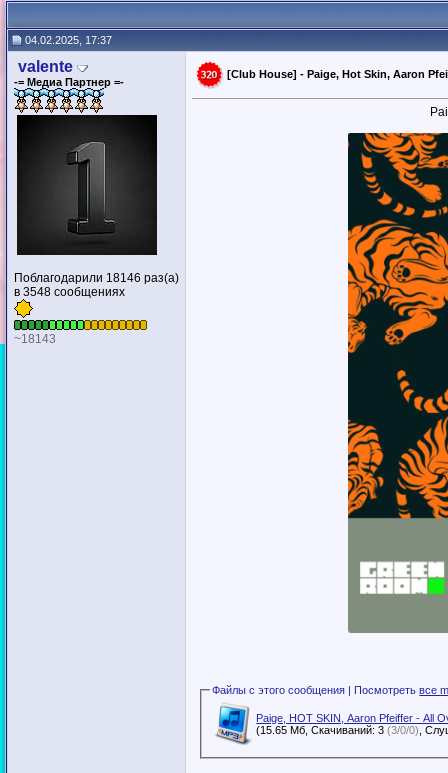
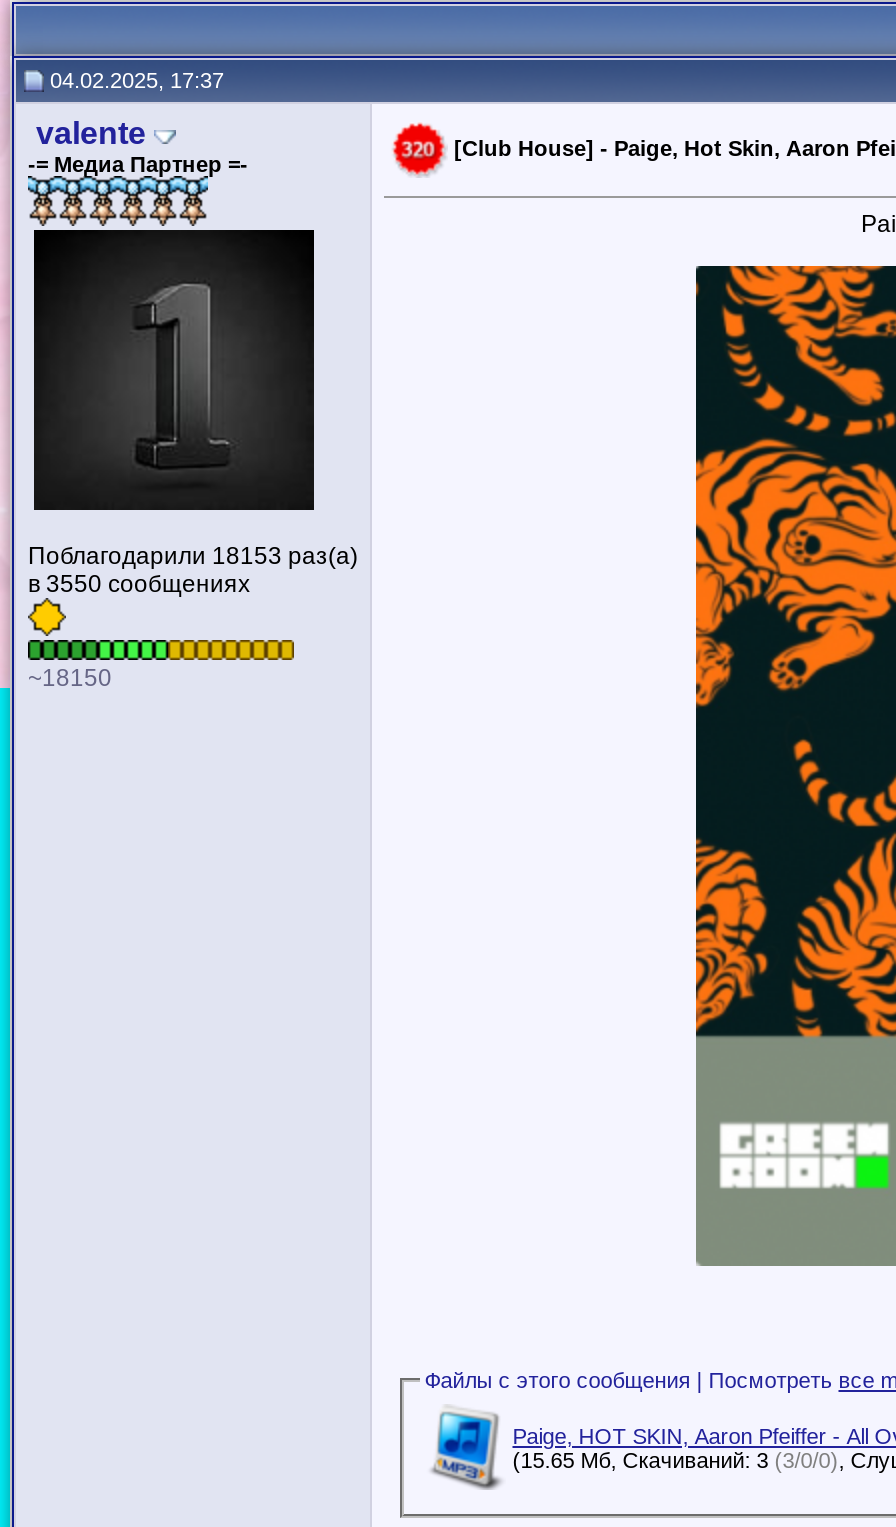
[14,271,179,285] Поблагодарили 18146 раз(а) -> [28,541,358,569] Поблагодарили 18153 раз(а)
[14,285,125,299] в 3548 сообщениях -> [28,569,250,597] в 3550 сообщениях
[14,332,56,346] ~18143 -> [28,663,112,691] ~18150

